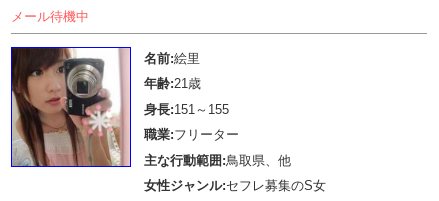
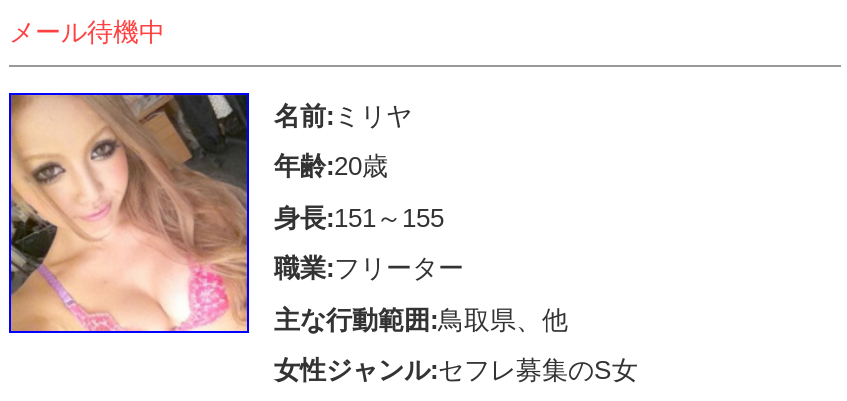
[11,47,199,167] [image] | 名前:絵里 -> [9,93,412,333] [image] | 名前:ミリヤ
[143,76,200,91] 年齢:21歳 -> [274,152,388,182] 年齢:20歳

